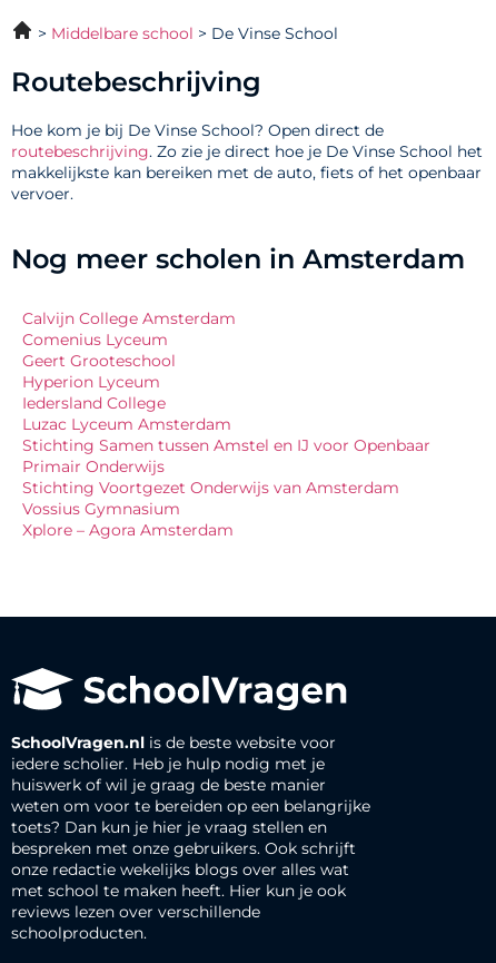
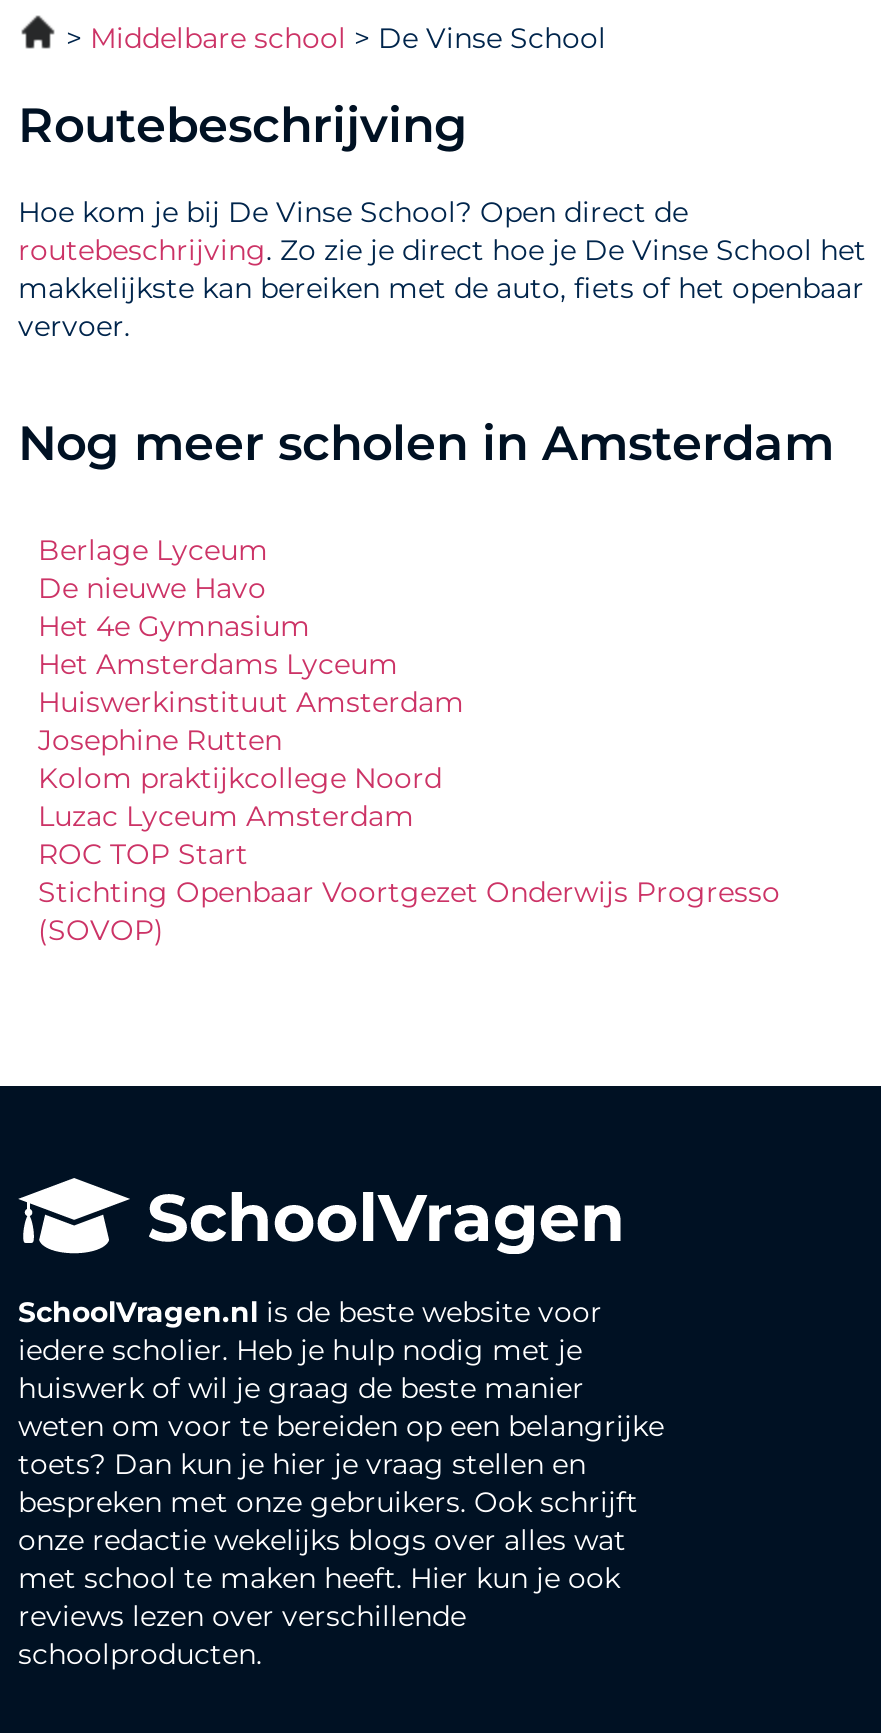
[22,308,236,413] Calvijn College Amsterdam | Comenius Lyceum | Geert Grooteschool | Hyperion Lyceum | Iedersland College -> [38,532,464,796] Berlage Lyceum | De nieuwe Havo | Het 4e Gymnasium | Het Amsterdams Lyceum | Huiswerkinstituut Amsterdam | Josephine Rutten | Kolom praktijkcollege Noord
moved [22,414,231,434] -> [38,798,414,834]: Luzac Lyceum Amsterdam
[22,435,430,540] Stichting Samen tussen Amstel en IJ voor Openbaar | Primair Onderwijs | Stichting Voortgezet Onderwijs van Amsterdam | Vossius Gymnasium | Xplore – Agora Amsterdam -> [38,836,780,948] ROC TOP Start | Stichting Openbaar Voortgezet Onderwijs Progresso | (SOVOP)

